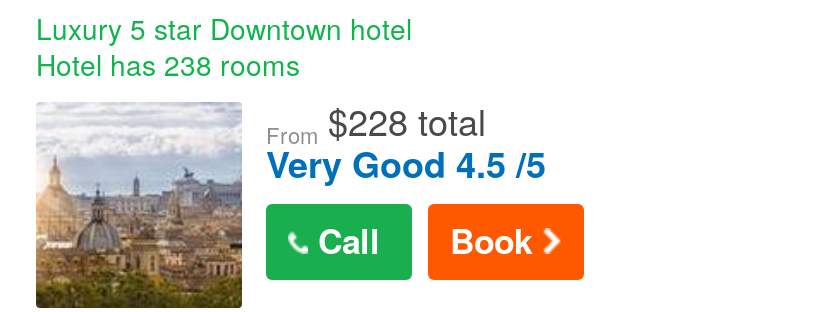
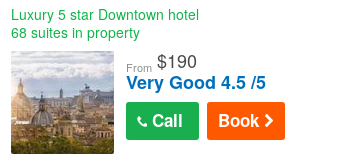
[36,44,486,151] Hotel has 238 rooms | From $228 total -> [11,22,197,75] 68 suites in property | From $190

